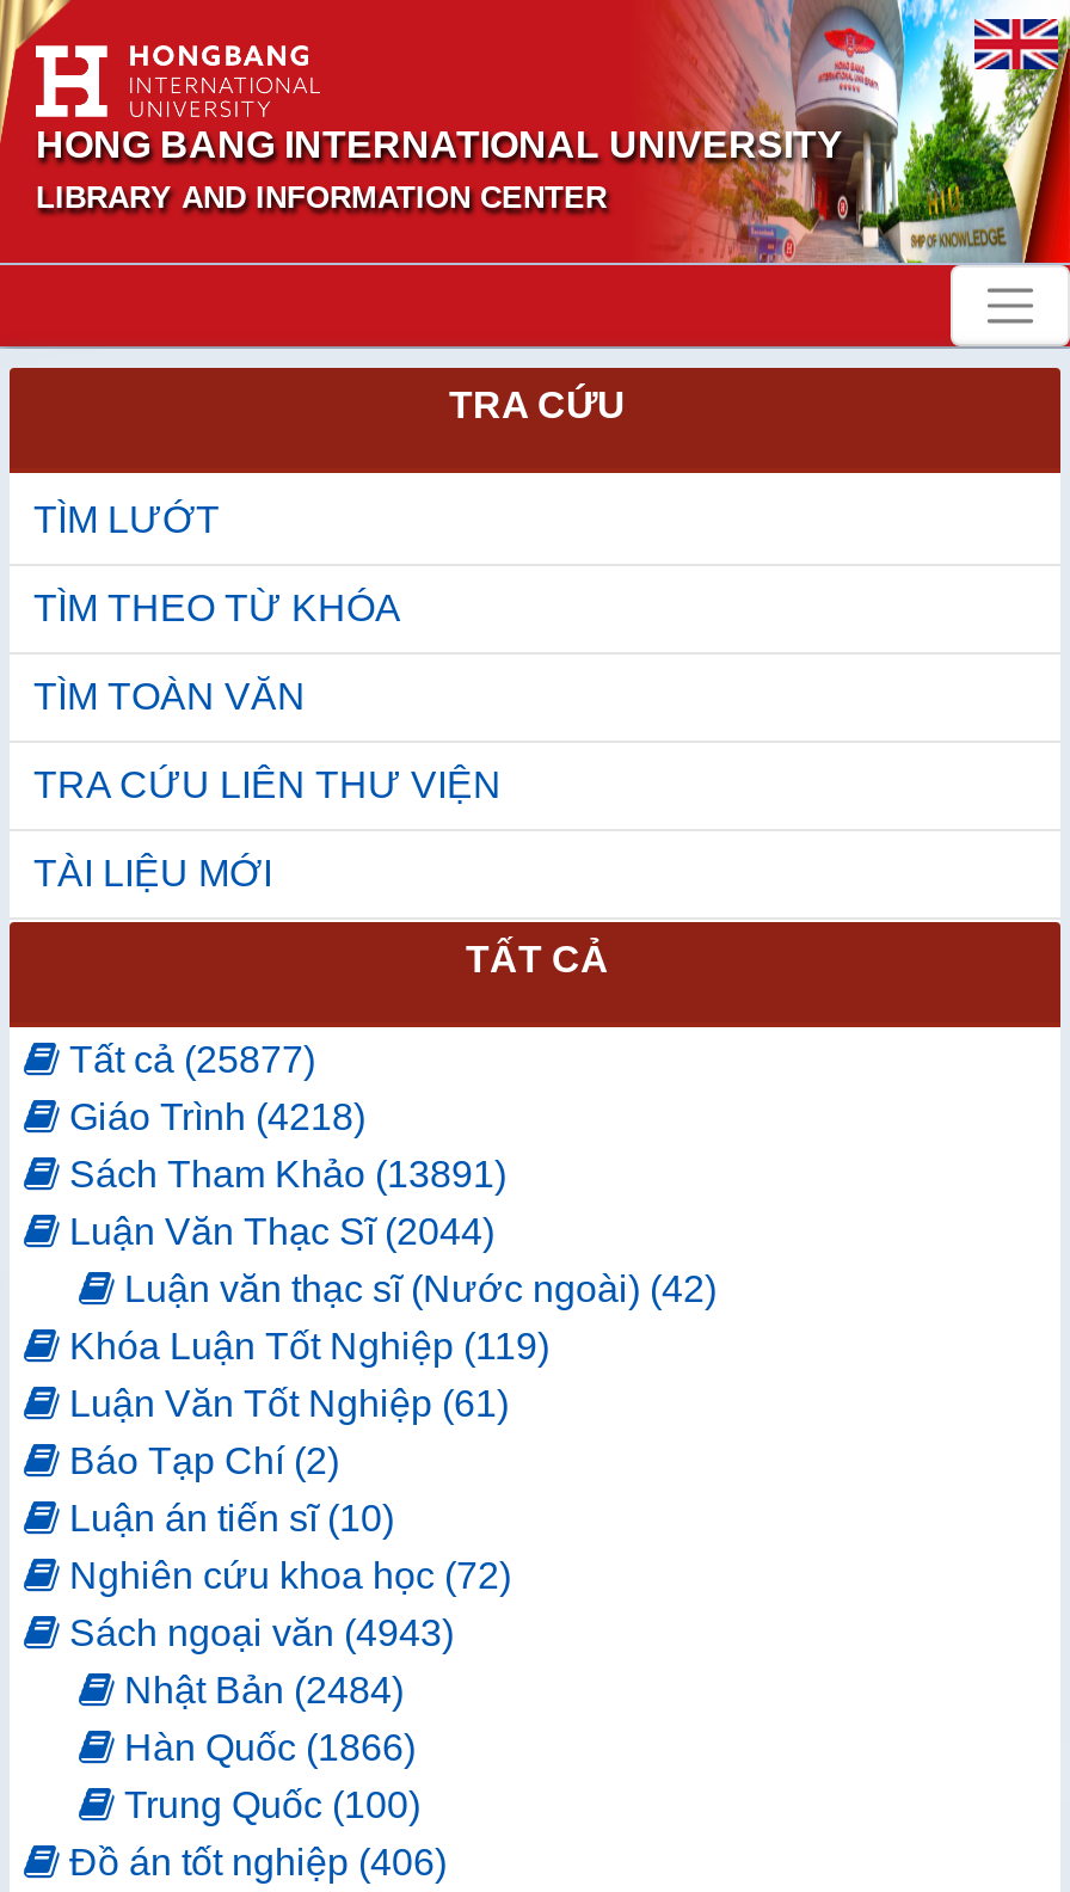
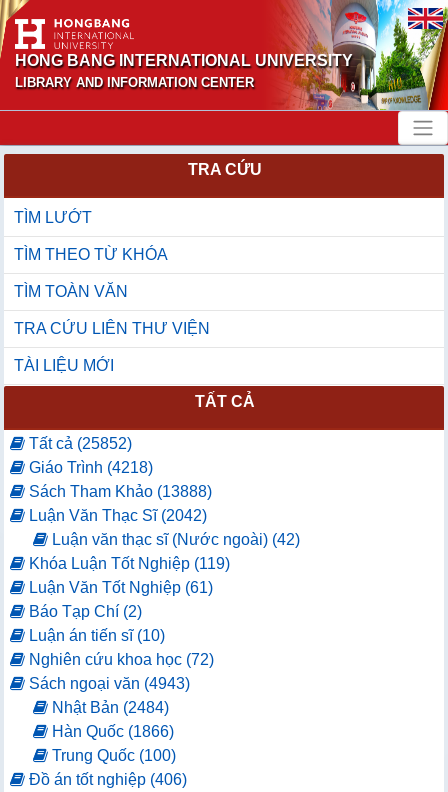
[60,1039,315,1080] Tất cả (25877) -> [25,435,132,452] Tất cả (25852)
[60,1154,506,1194] Sách Tham Khảo (13891) -> [25,483,212,500] Sách Tham Khảo (13888)
[60,1211,494,1252] Luận Văn Thạc Sĩ (2044) -> [25,507,207,524] Luận Văn Thạc Sĩ (2042)

